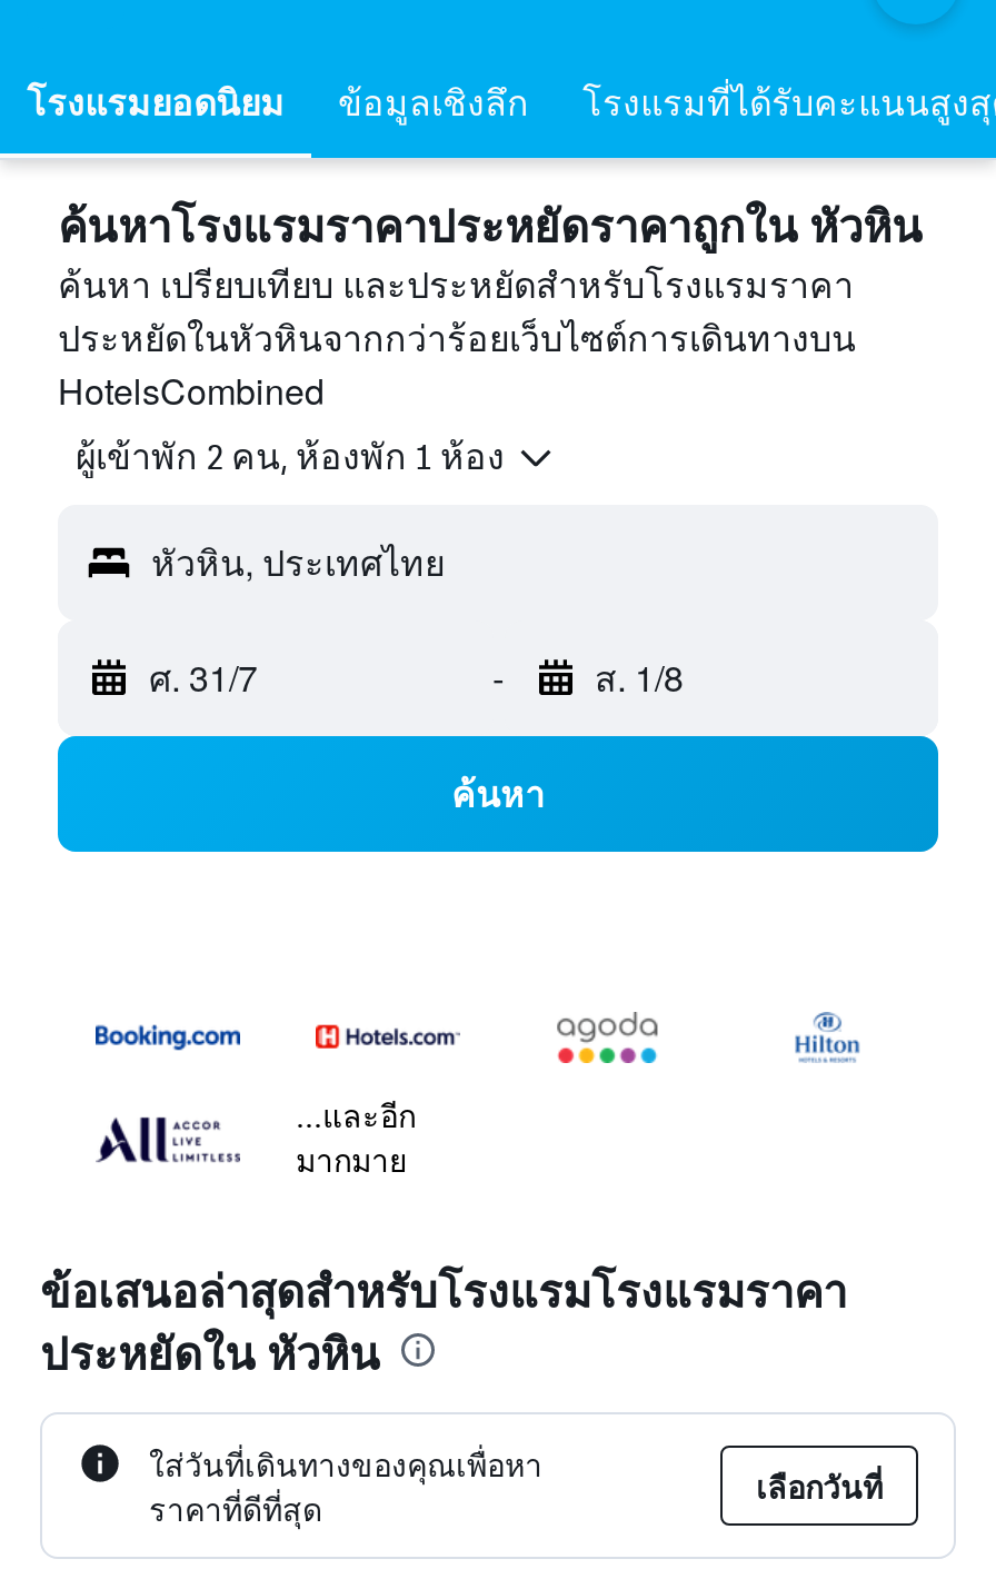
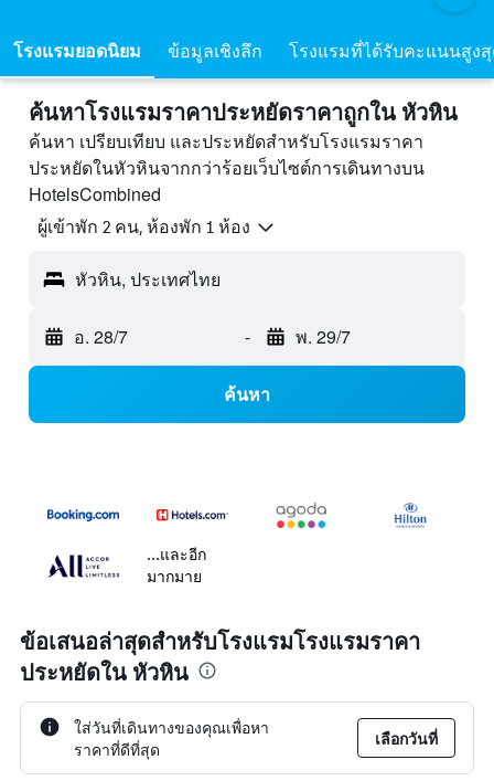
[149,652,258,703] ศ. 31/7 -> [74,324,128,349] อ. 28/7
[595,652,684,703] ส. 1/8 -> [295,324,350,349] พ. 29/7

